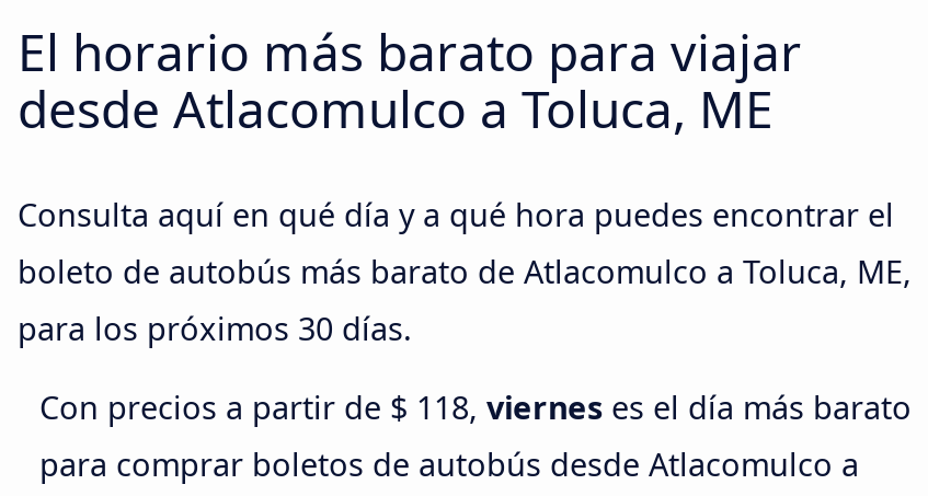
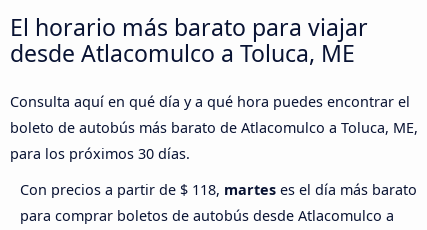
[39,387,912,429] Con precios a partir de $ 118, viernes es el día más barato -> [20,180,417,199] Con precios a partir de $ 118, martes es el día más barato

